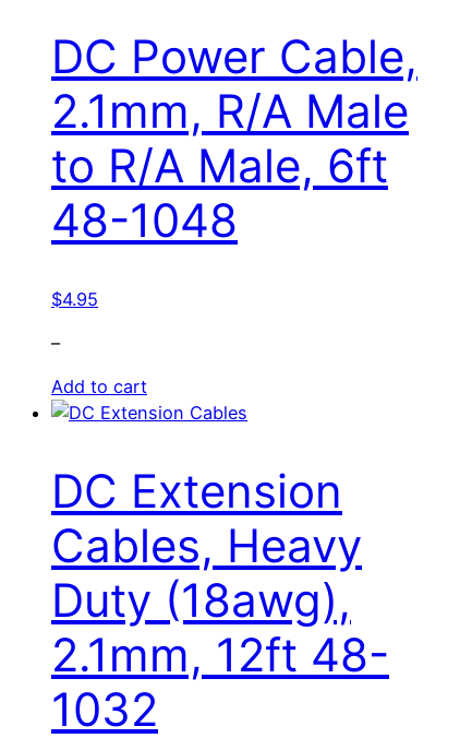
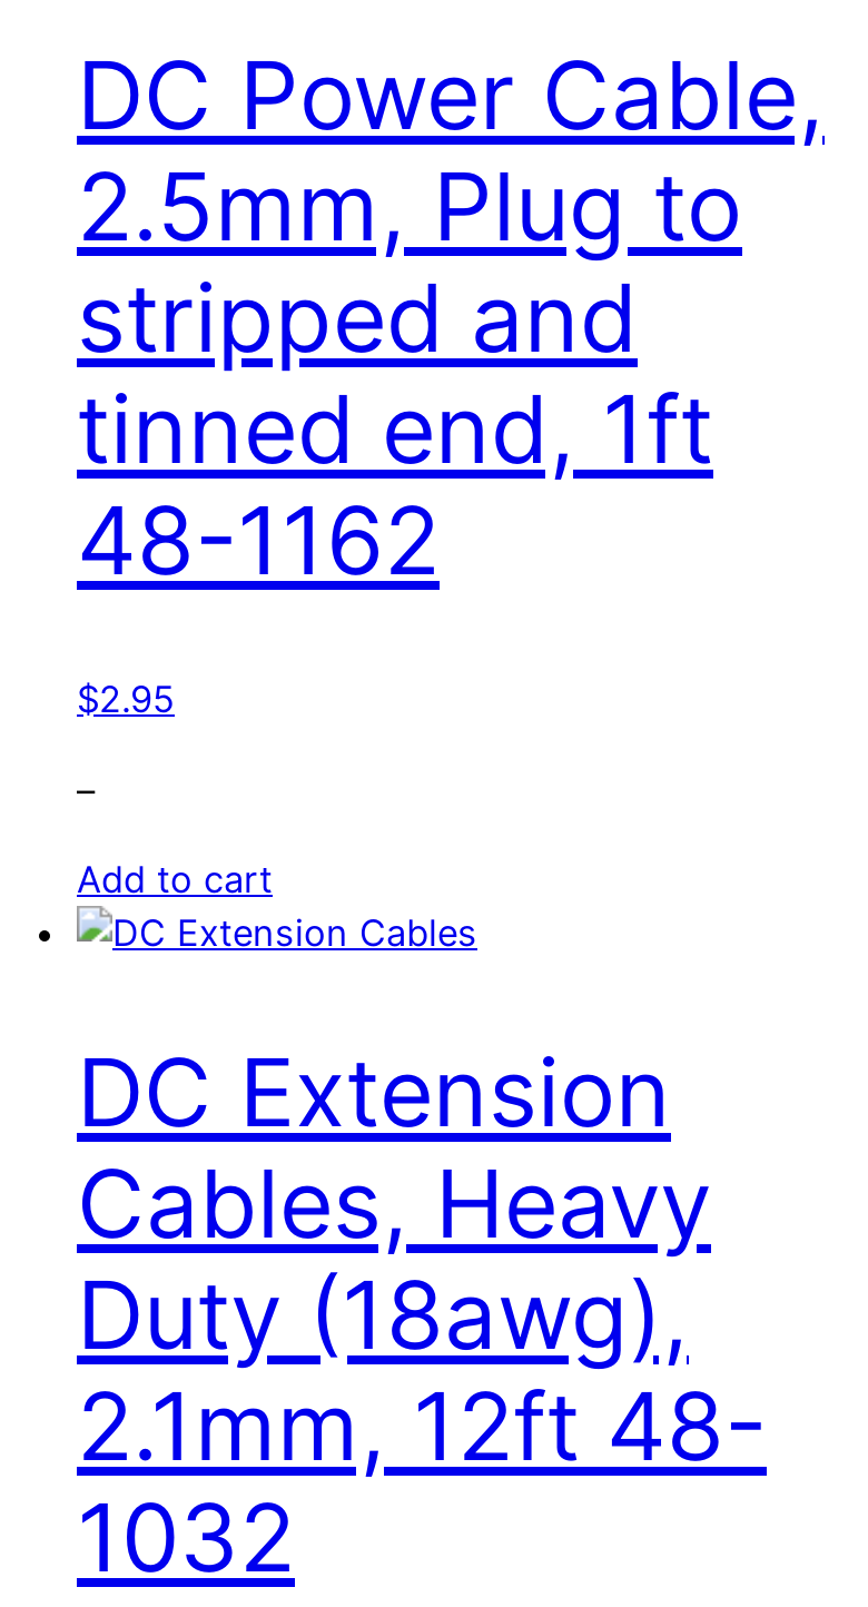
[51,83,409,248] 2.1mm, R/A Male | to R/A Male, 6ft | 48-1048 -> [77,148,742,595] 2.5mm, Plug to | stripped and | tinned end, 1ft | 48-1162
[51,288,98,310] $4.95 -> [77,677,175,722] $2.95

